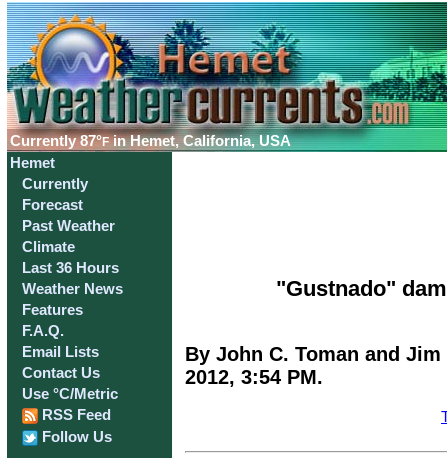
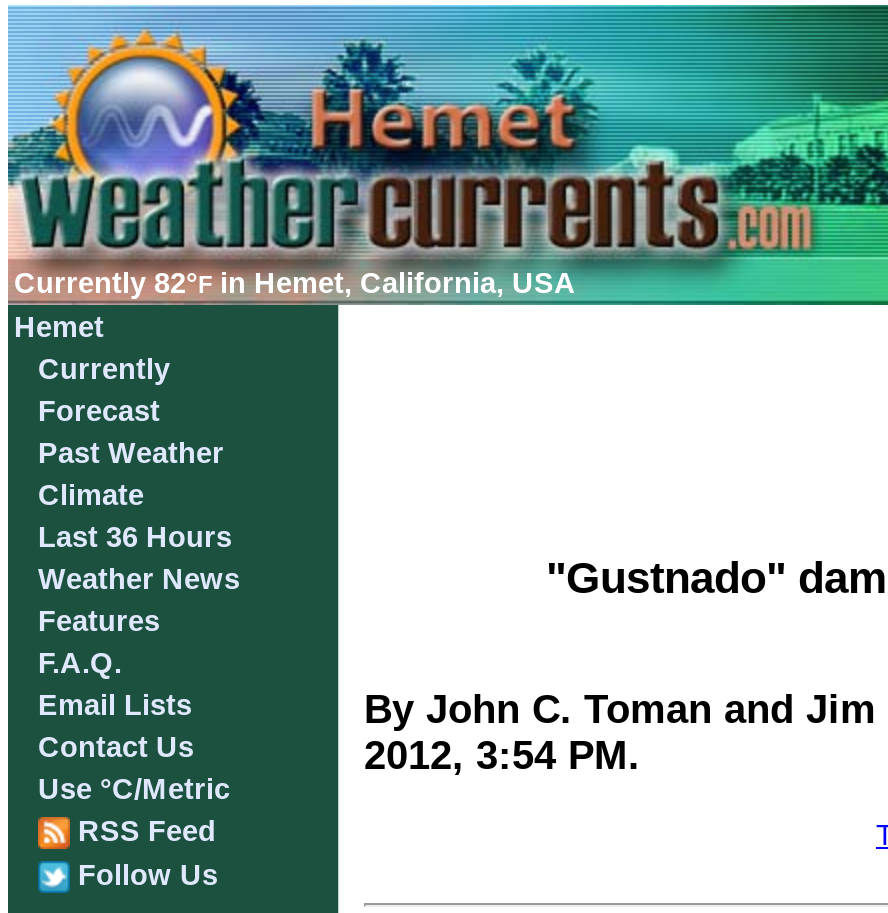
[10,133,291,149] Currently 87°F in Hemet, California, USA -> [14,267,576,299] Currently 82°F in Hemet, California, USA

